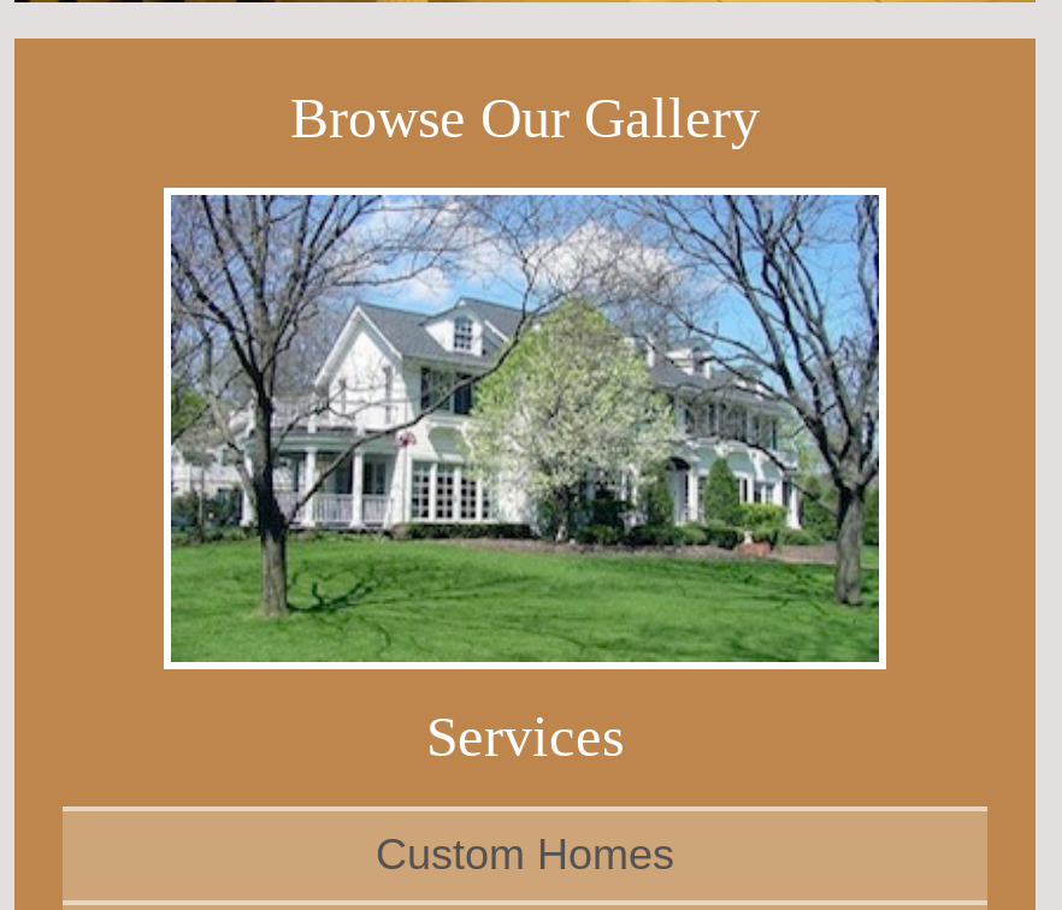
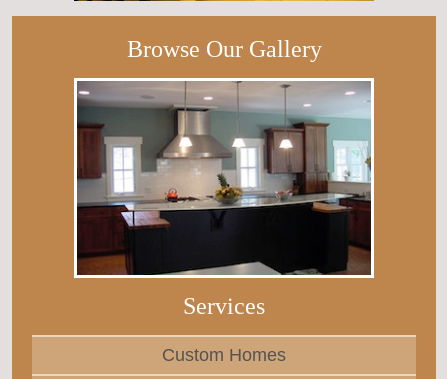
[169,193,881,664] [image] -> [76,80,372,276] [image]

